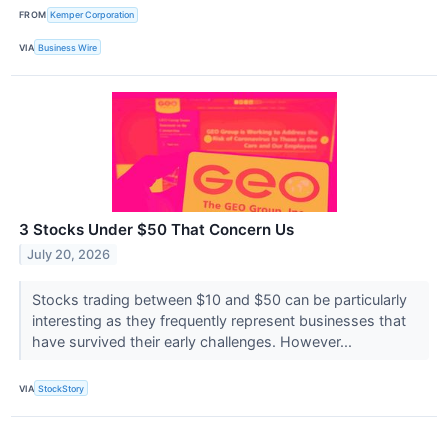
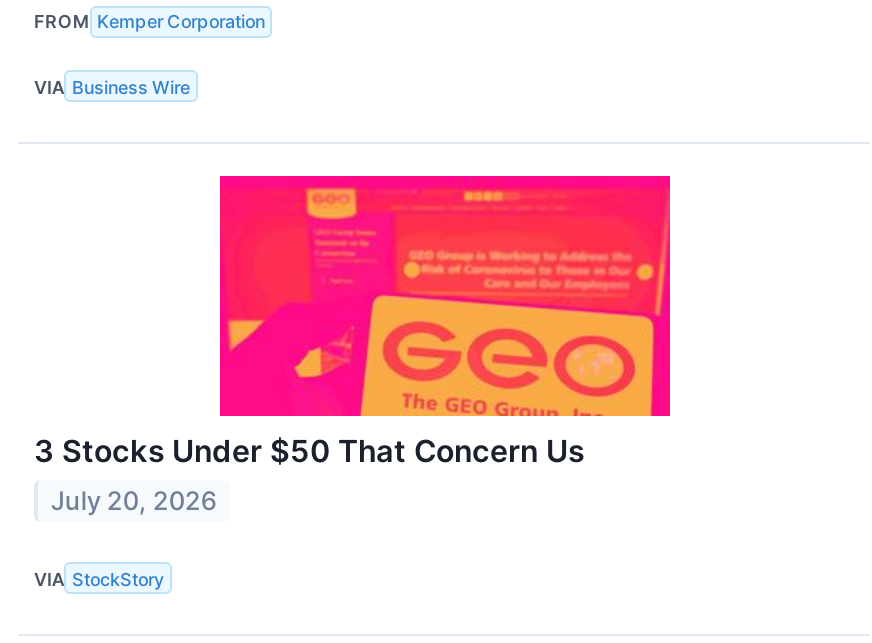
[32,291,407,350] Stocks trading between $10 and $50 can be particularly | interesting as they frequently represent businesses that | have survived their early challenges. However... -> none

